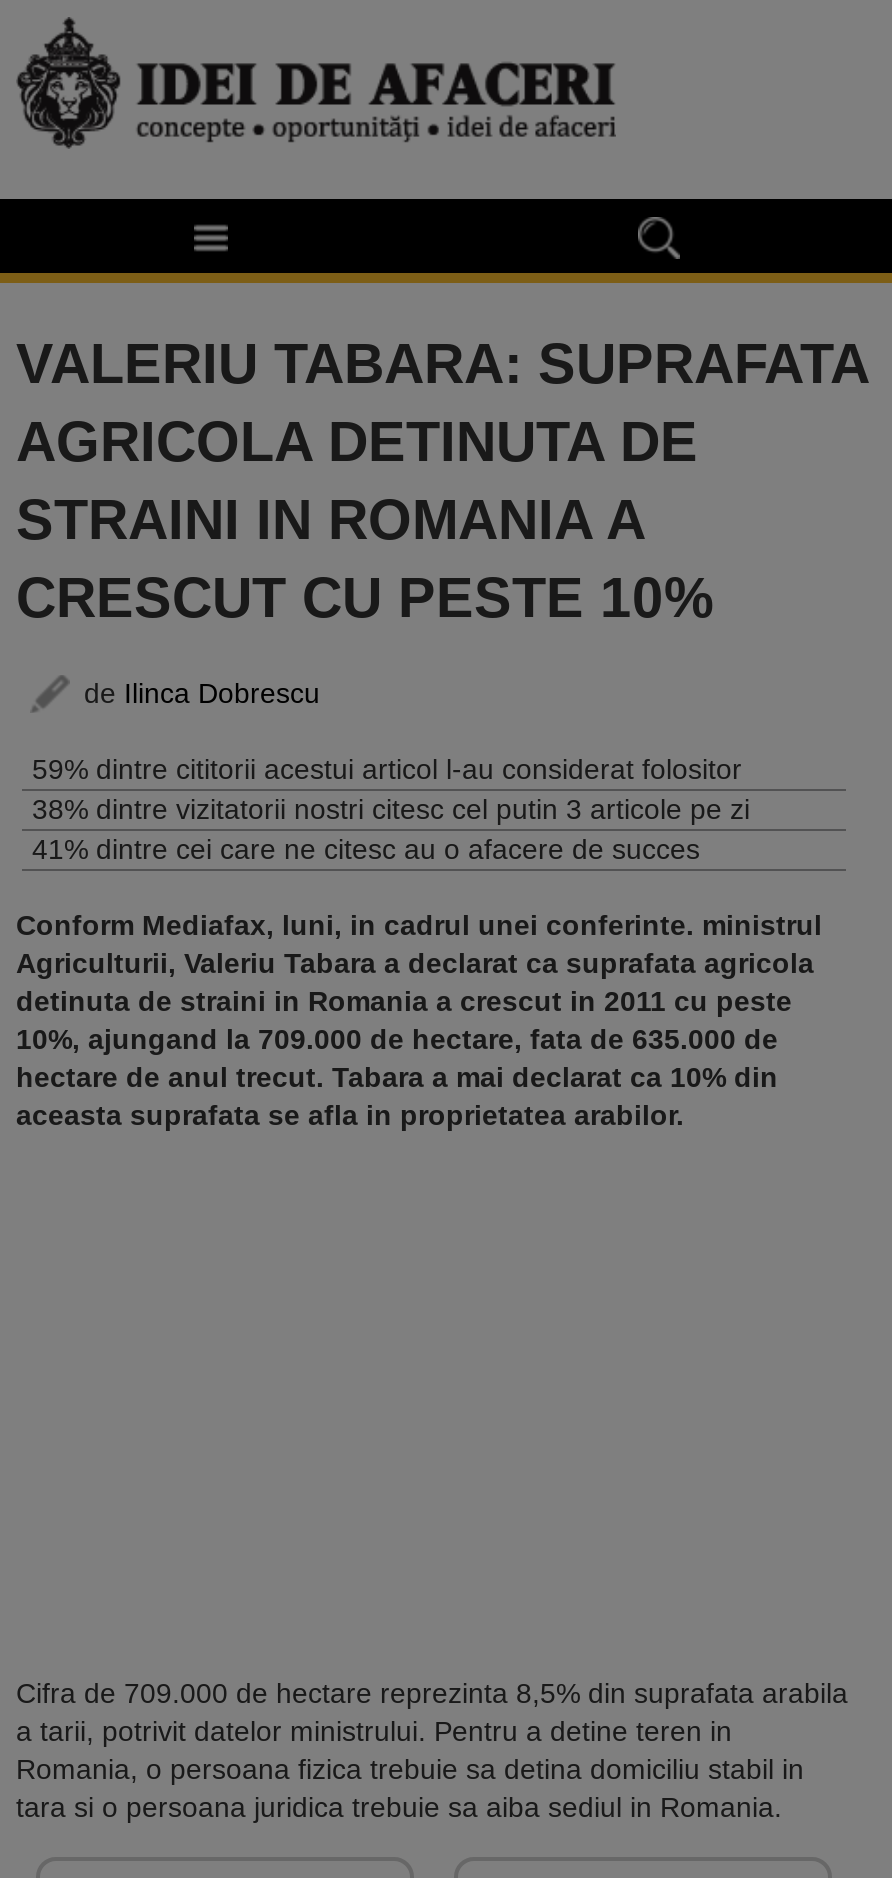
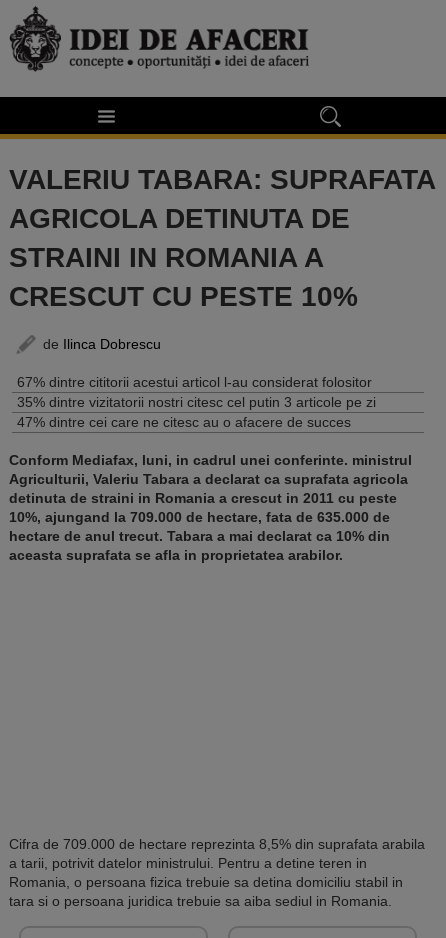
[32,753,742,785] 59% dintre cititorii acestui articol l-au considerat folositor -> [17,374,372,390] 67% dintre cititorii acestui articol l-au considerat folositor
[32,793,750,825] 38% dintre vizitatorii nostri citesc cel putin 3 articole pe zi -> [17,394,376,410] 35% dintre vizitatorii nostri citesc cel putin 3 articole pe zi
[32,833,700,865] 41% dintre cei care ne citesc au o afacere de succes -> [17,414,351,430] 47% dintre cei care ne citesc au o afacere de succes

